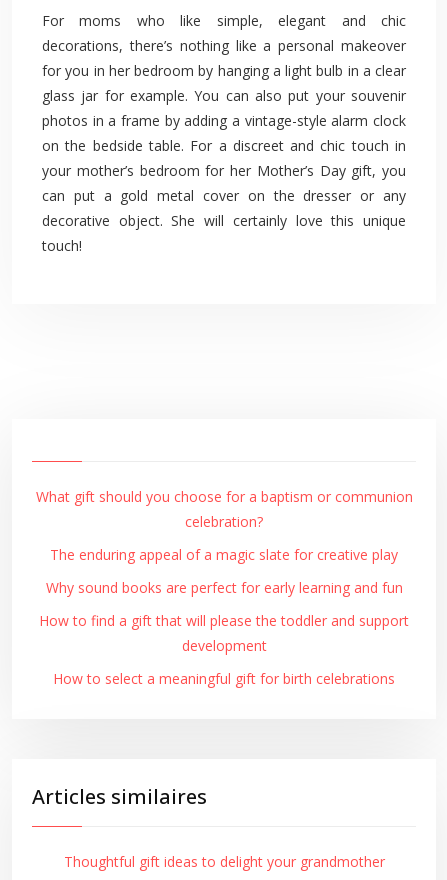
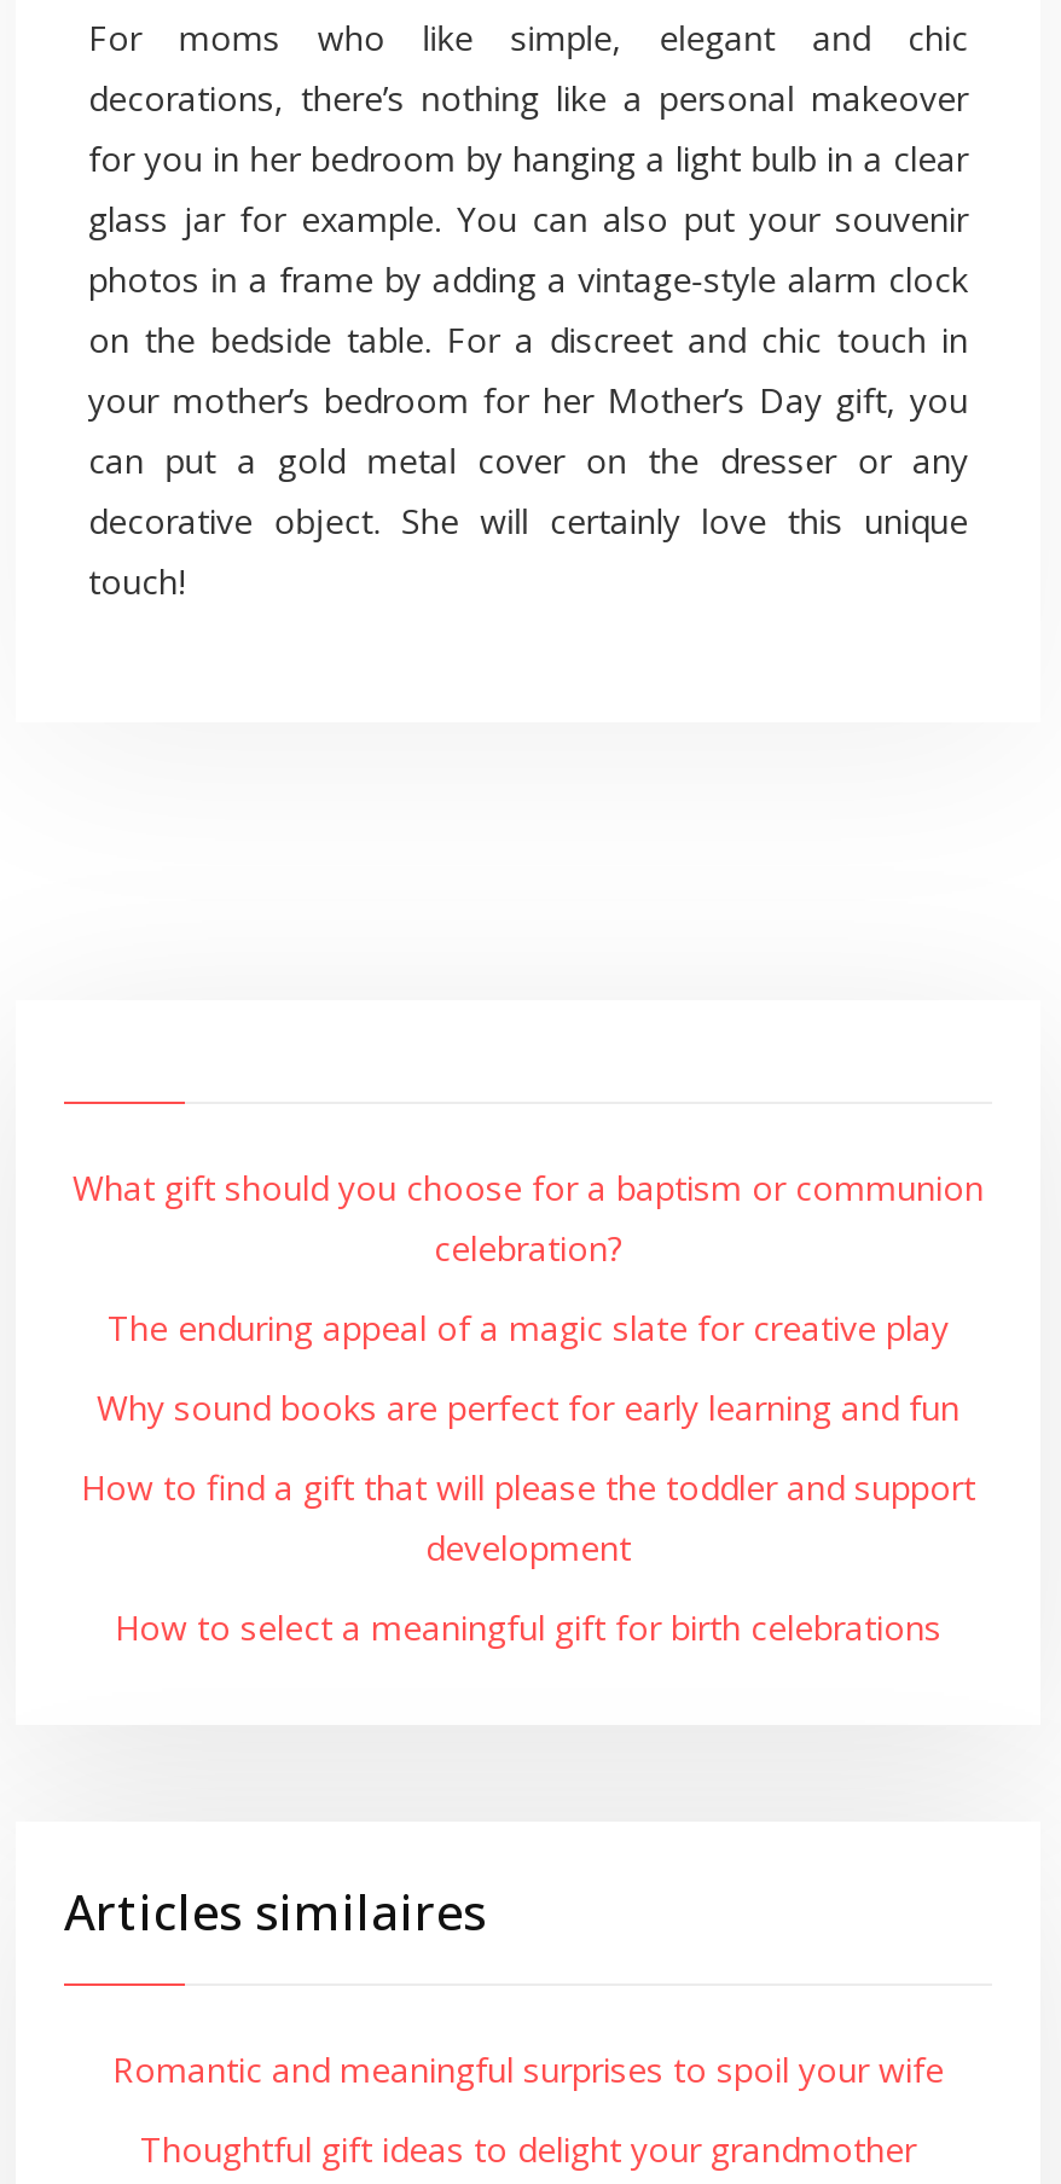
none -> [112,2046,944,2092] Romantic and meaningful surprises to spoil your wife

